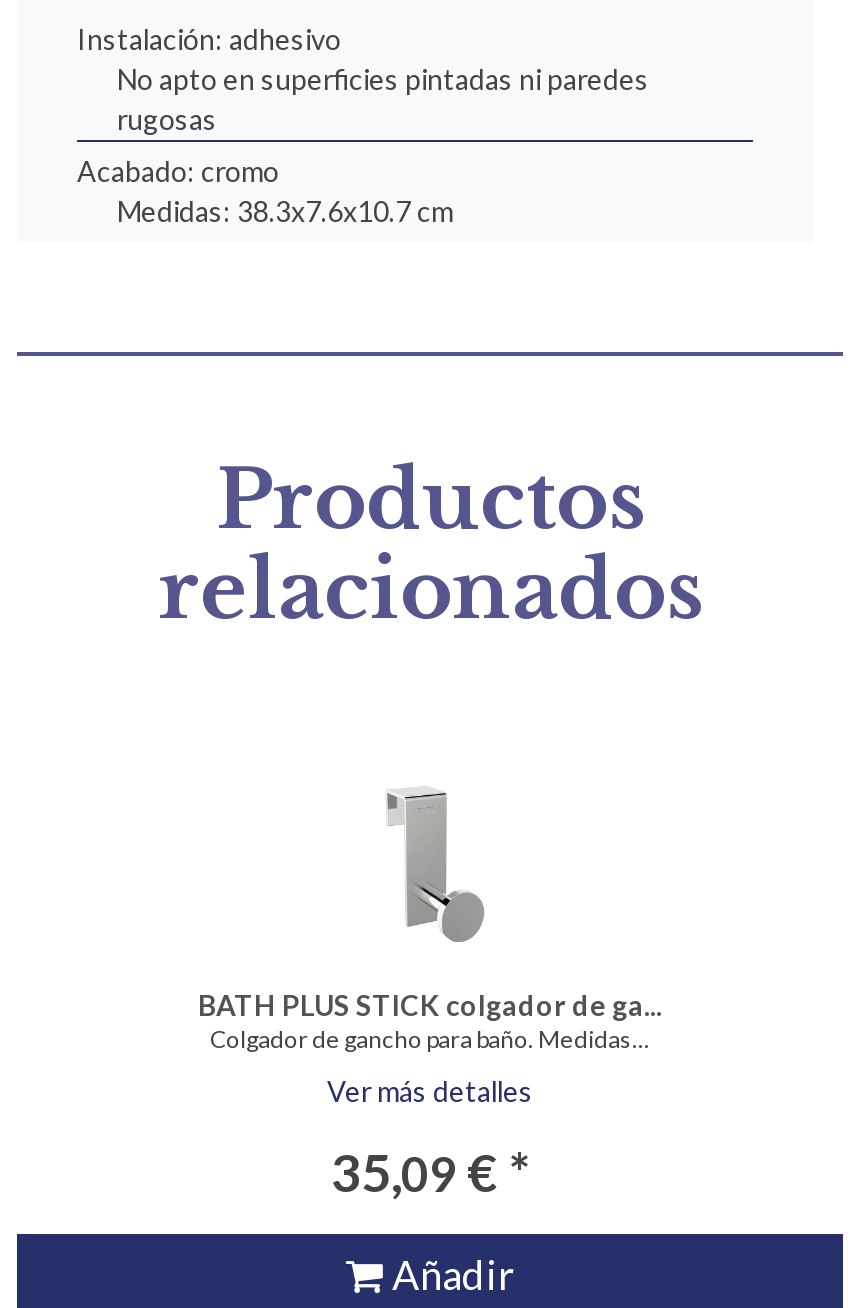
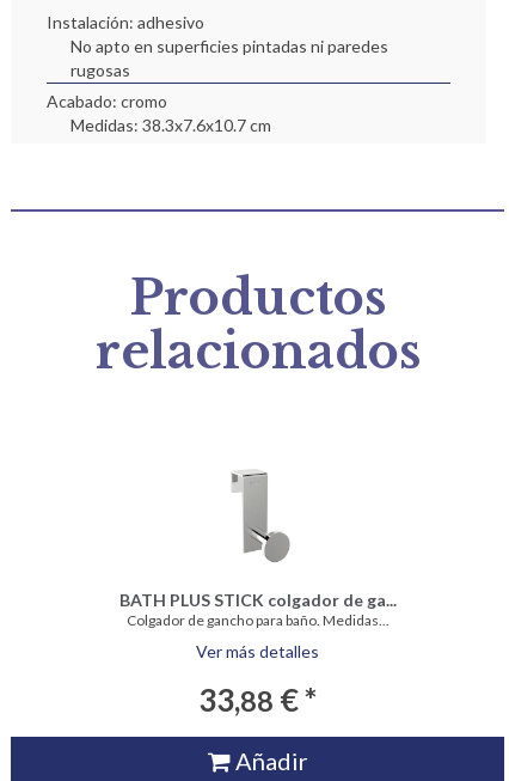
[331,1140,529,1204] 35,09 € * -> [198,681,317,719] 33,88 € *

